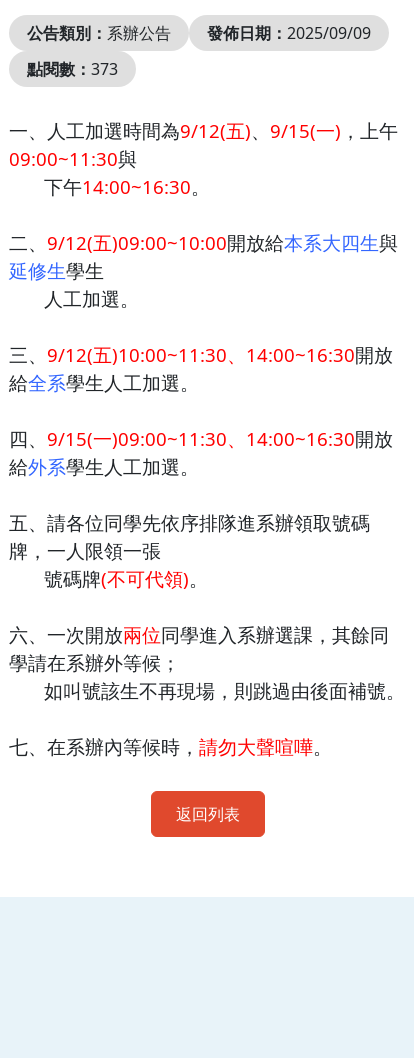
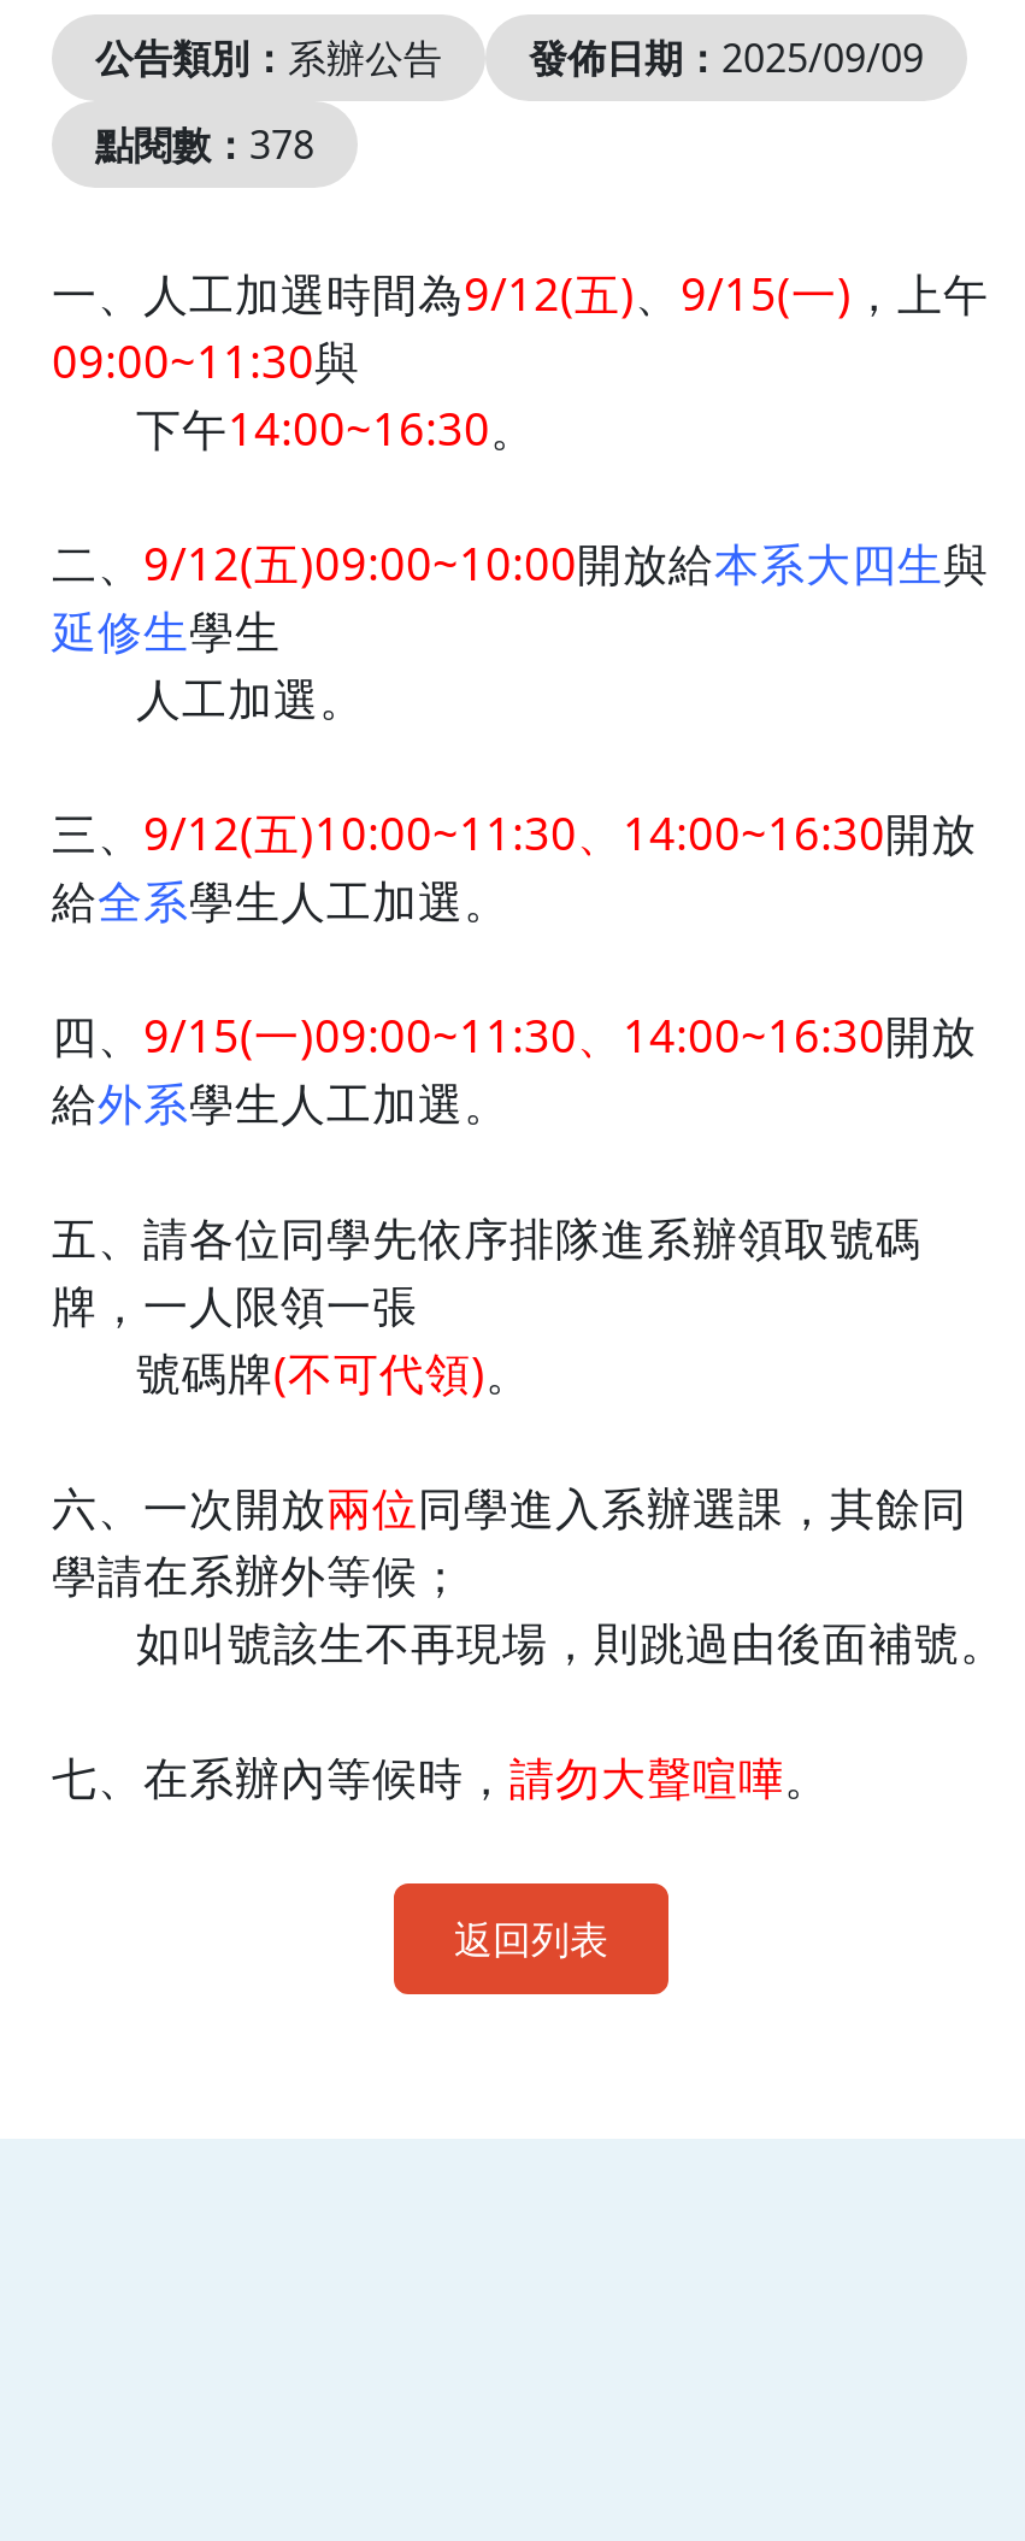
[27,58,118,80] 點閱數：373 -> [95,118,314,171] 點閱數：378

